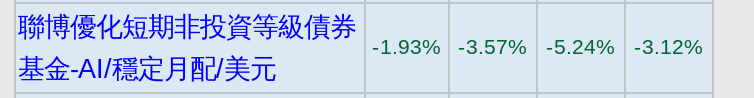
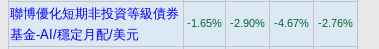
[372,34,442,58] -1.93% -> [187,17,222,29] -1.65%
[458,34,528,58] -3.57% -> [230,17,265,29] -2.90%
[546,34,616,58] -5.24% -> [274,17,309,29] -4.67%
[634,34,704,58] -3.12% -> [318,17,353,29] -2.76%

